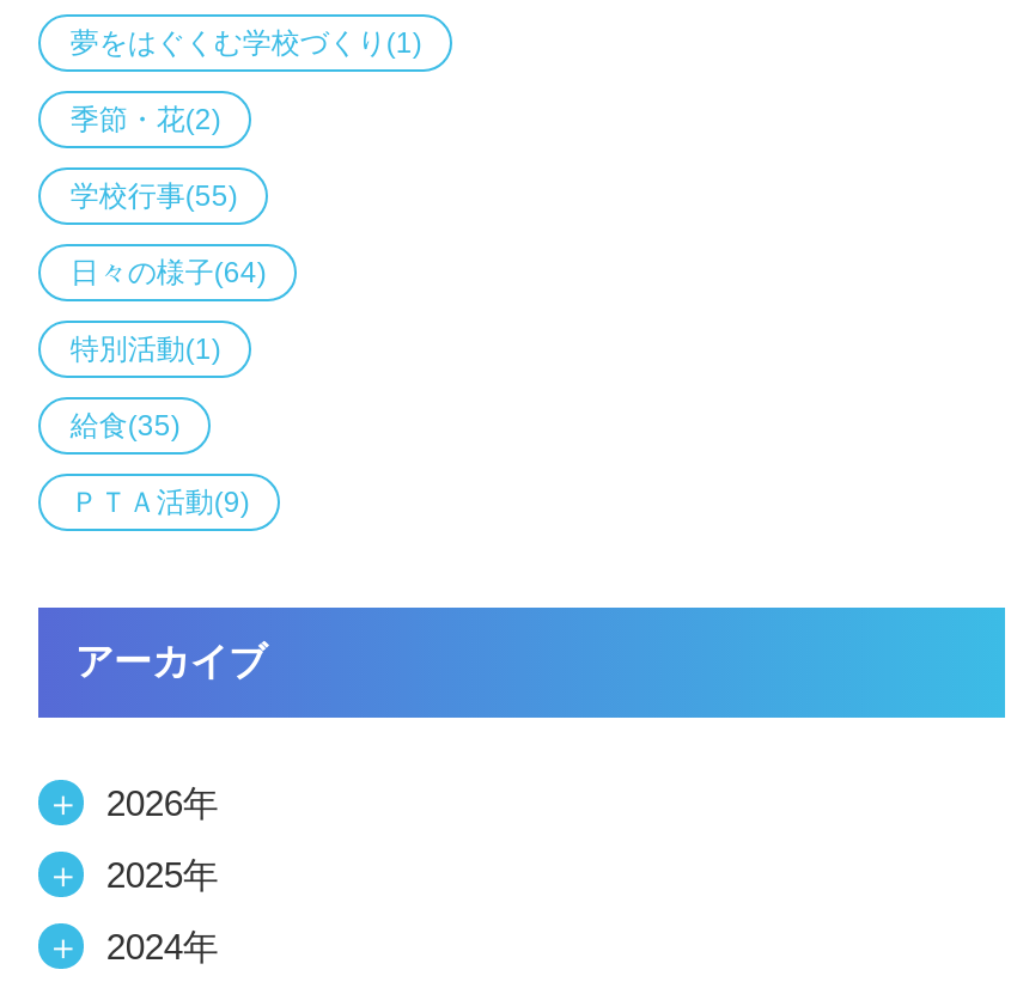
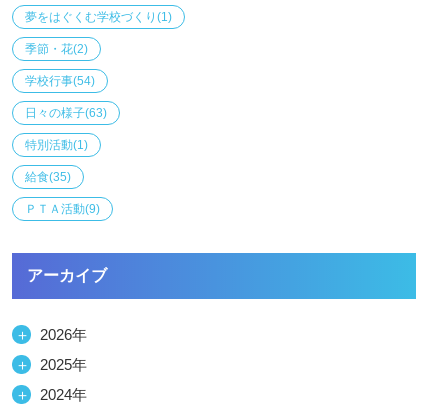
[70,180,238,214] 学校行事(55) -> [25,74,95,88] 学校行事(54)
[70,257,267,290] 日々の様子(64) -> [25,106,107,120] 日々の様子(63)

